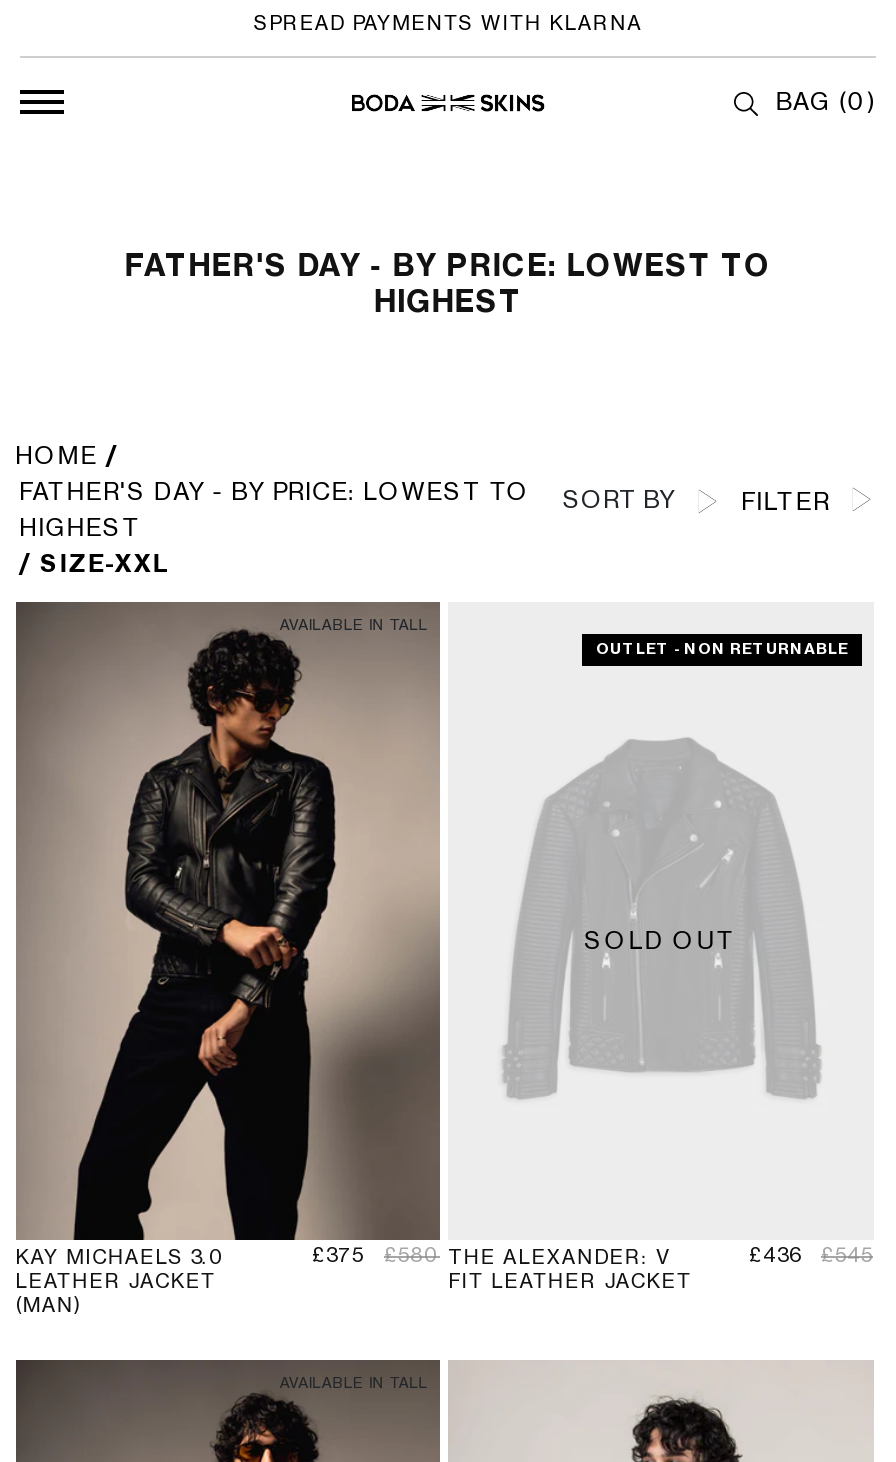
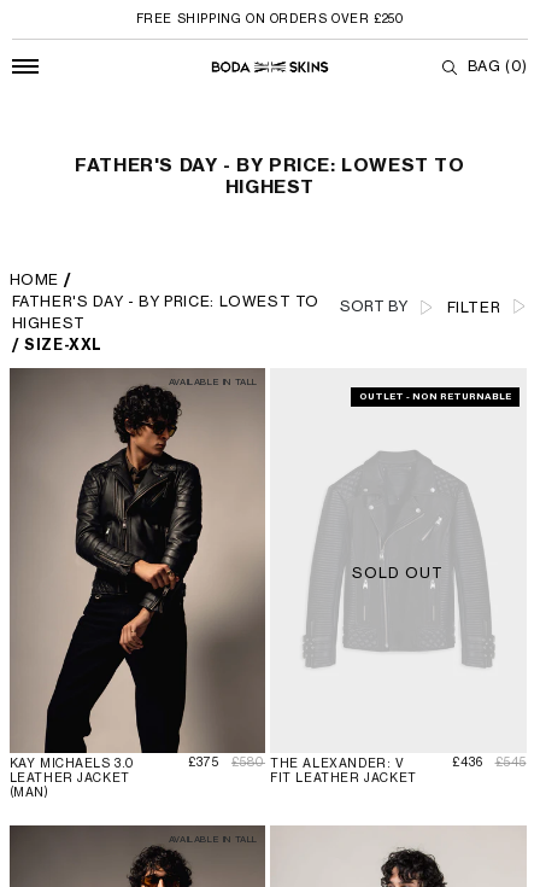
[254,10,642,34] SPREAD PAYMENTS WITH KLARNA -> [136,11,404,25] FREE SHIPPING ON ORDERS OVER £250

